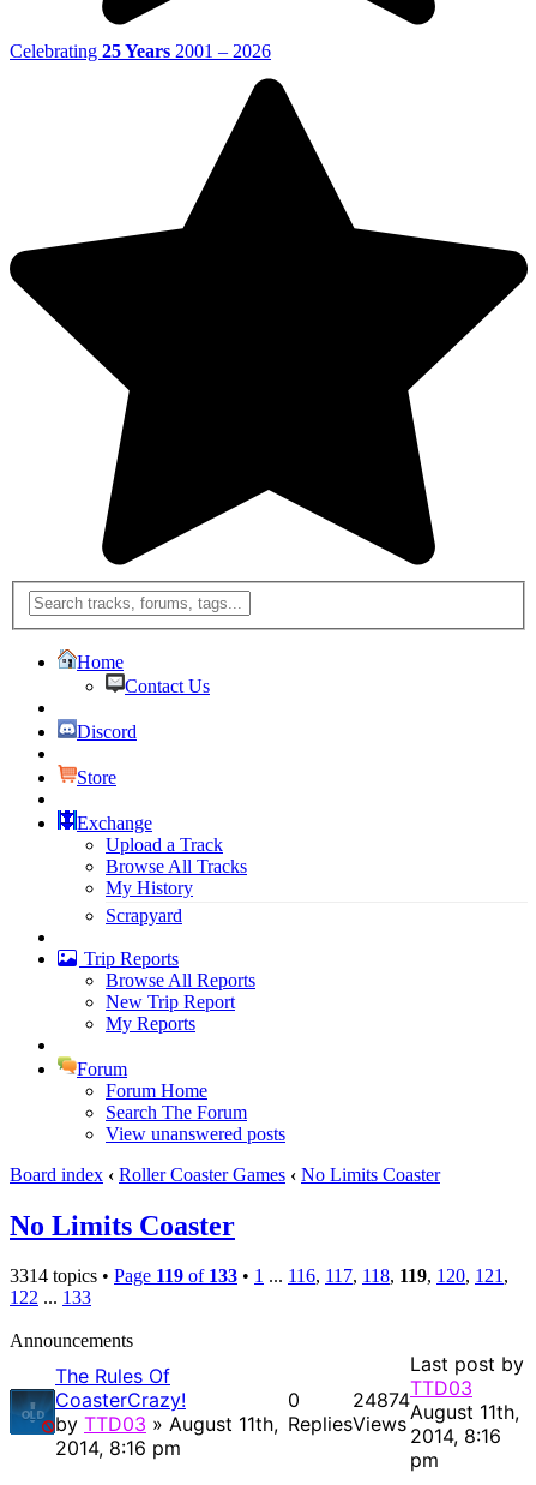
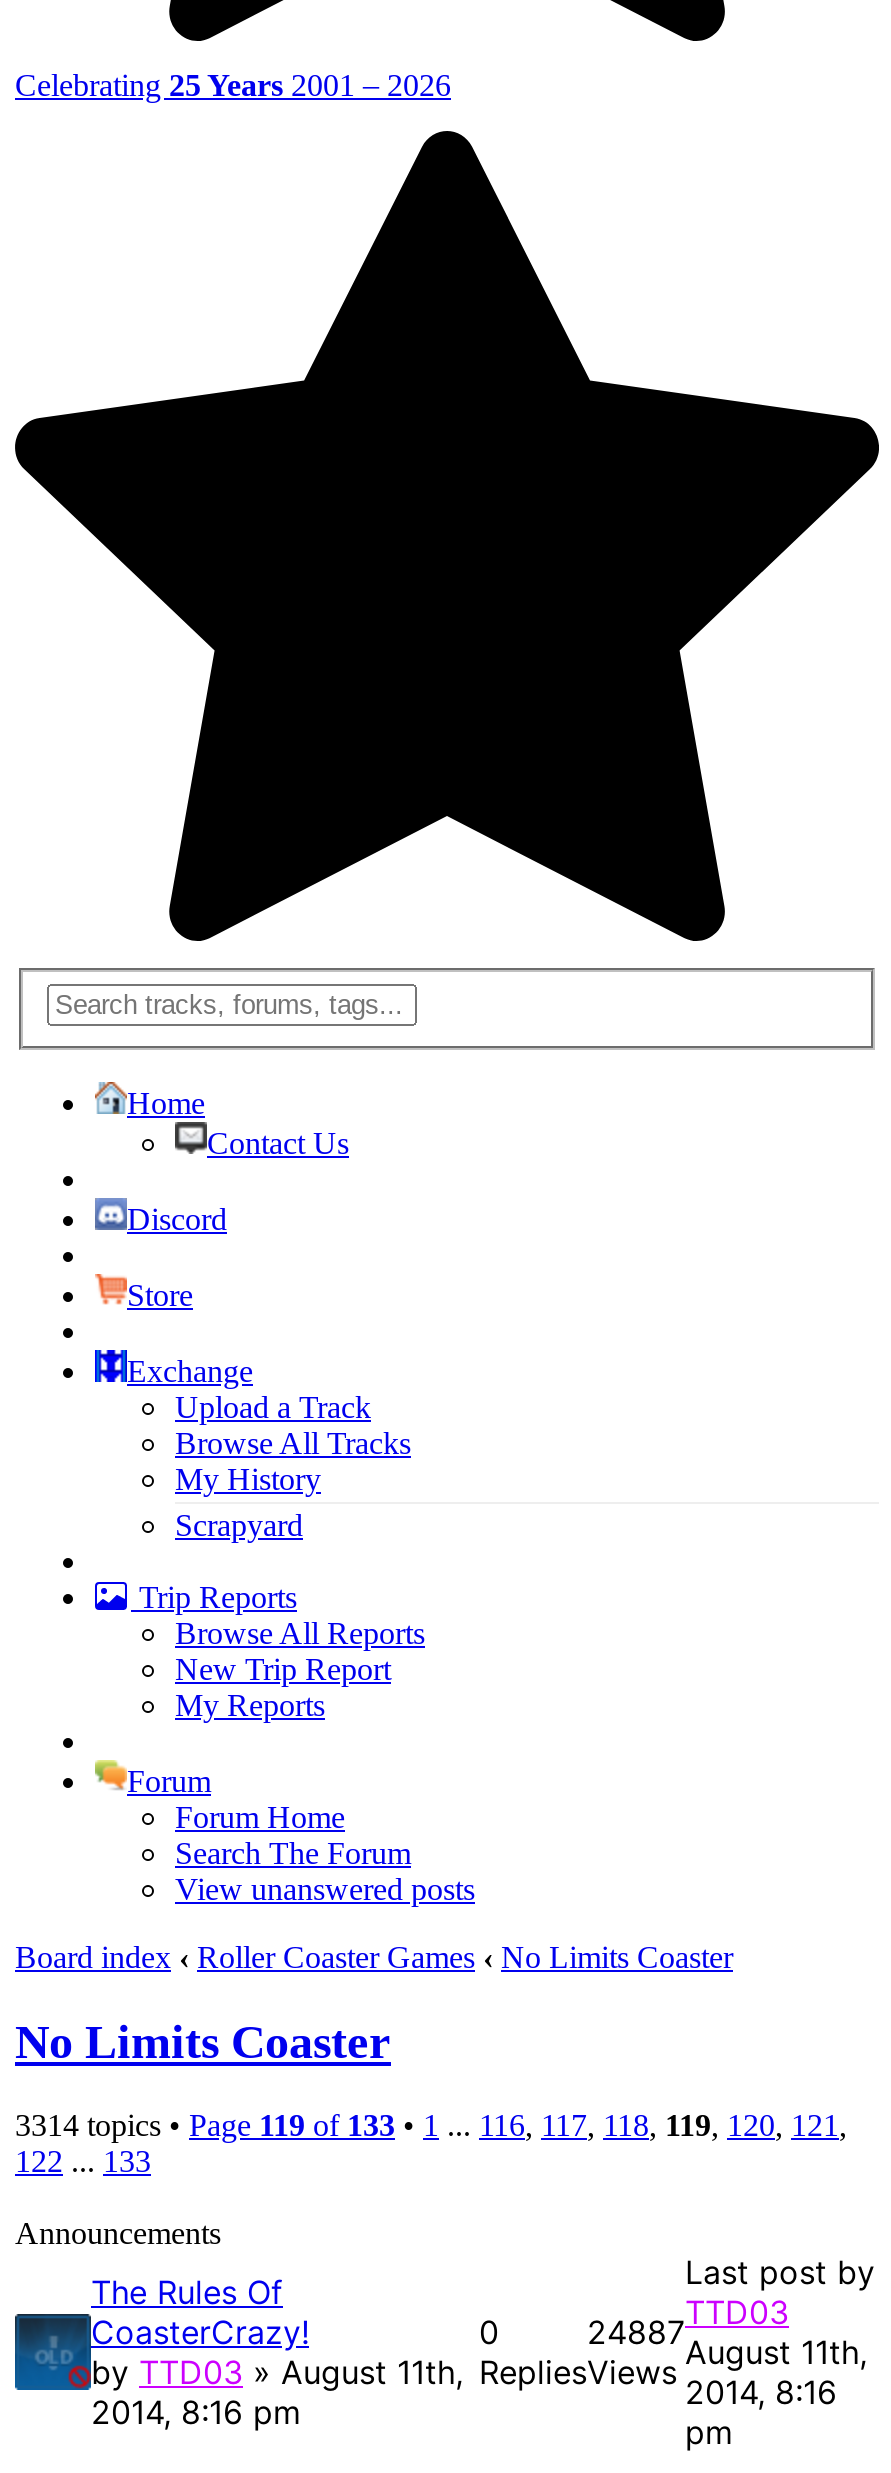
[353,1388,410,1412] 24874 -> [587,2313,685,2353] 24887

